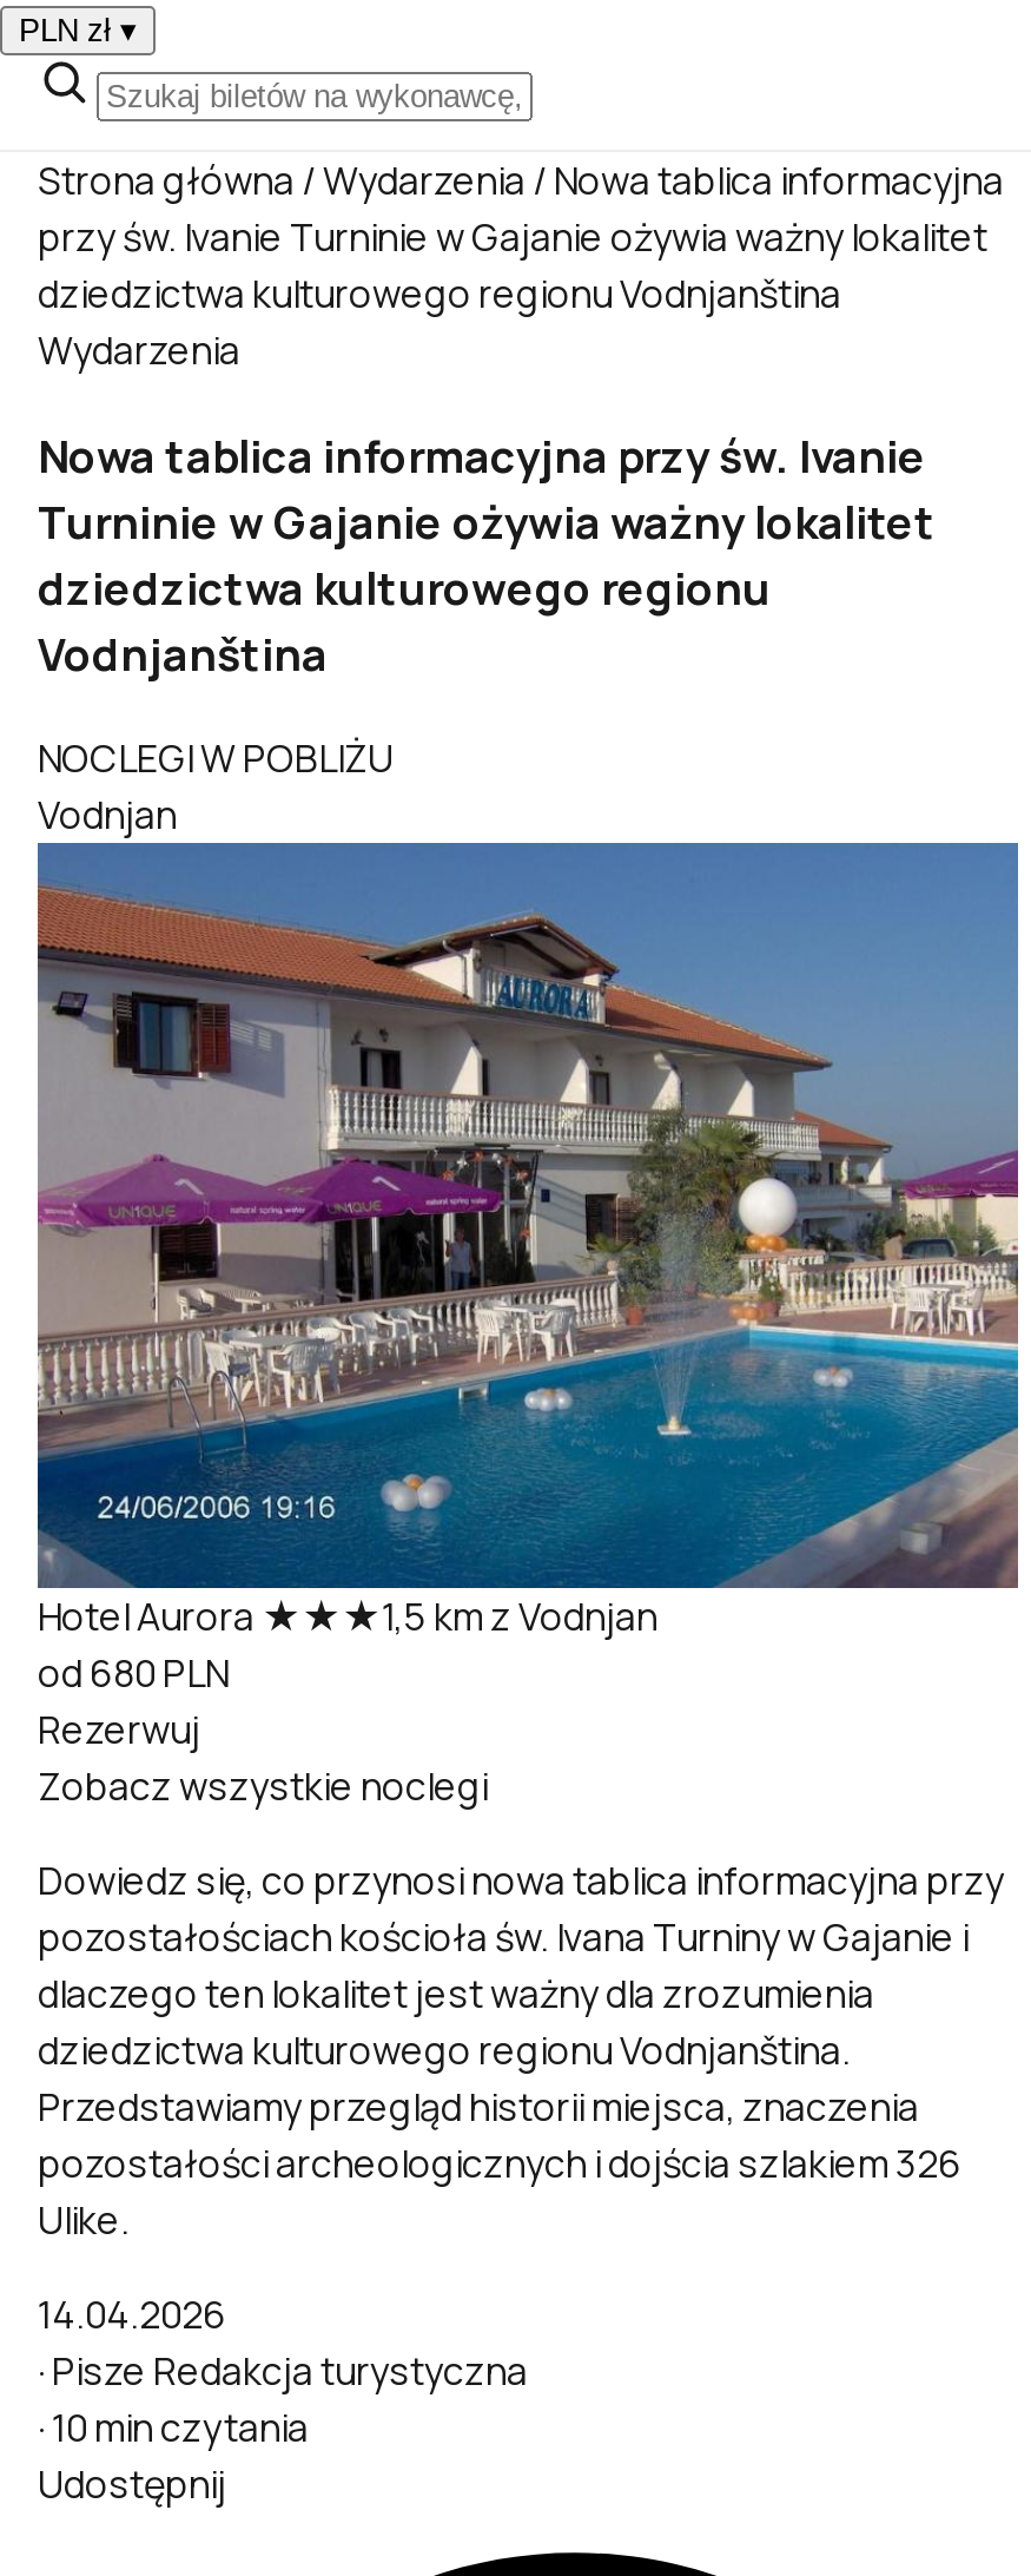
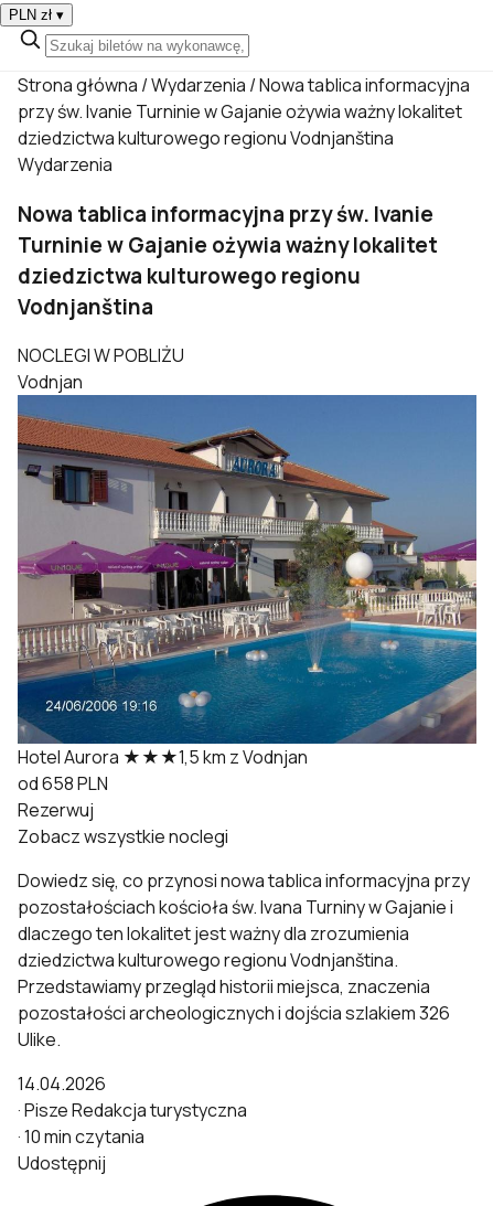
[38,1647,229,1699] od 680 PLN -> [18,771,108,796] od 658 PLN

